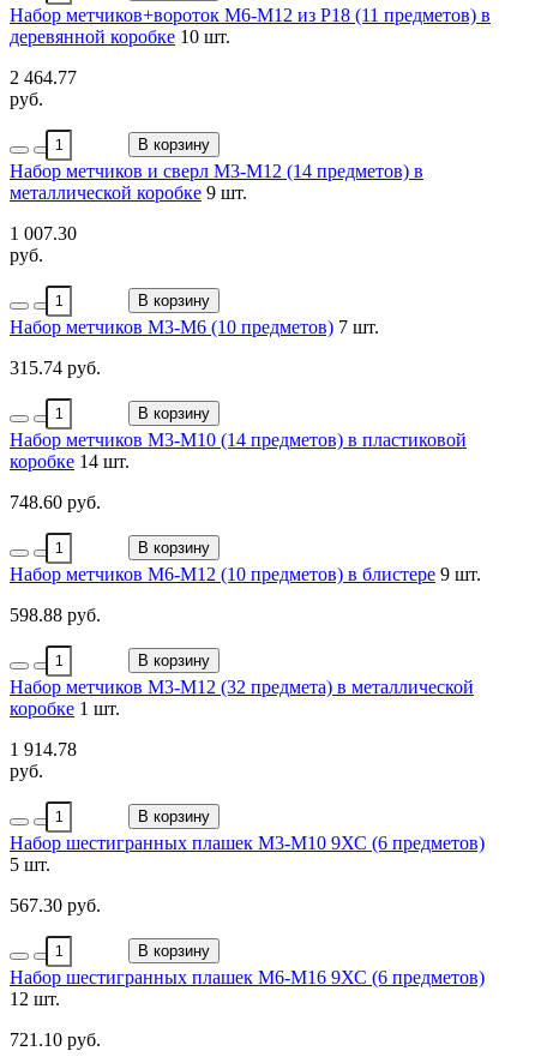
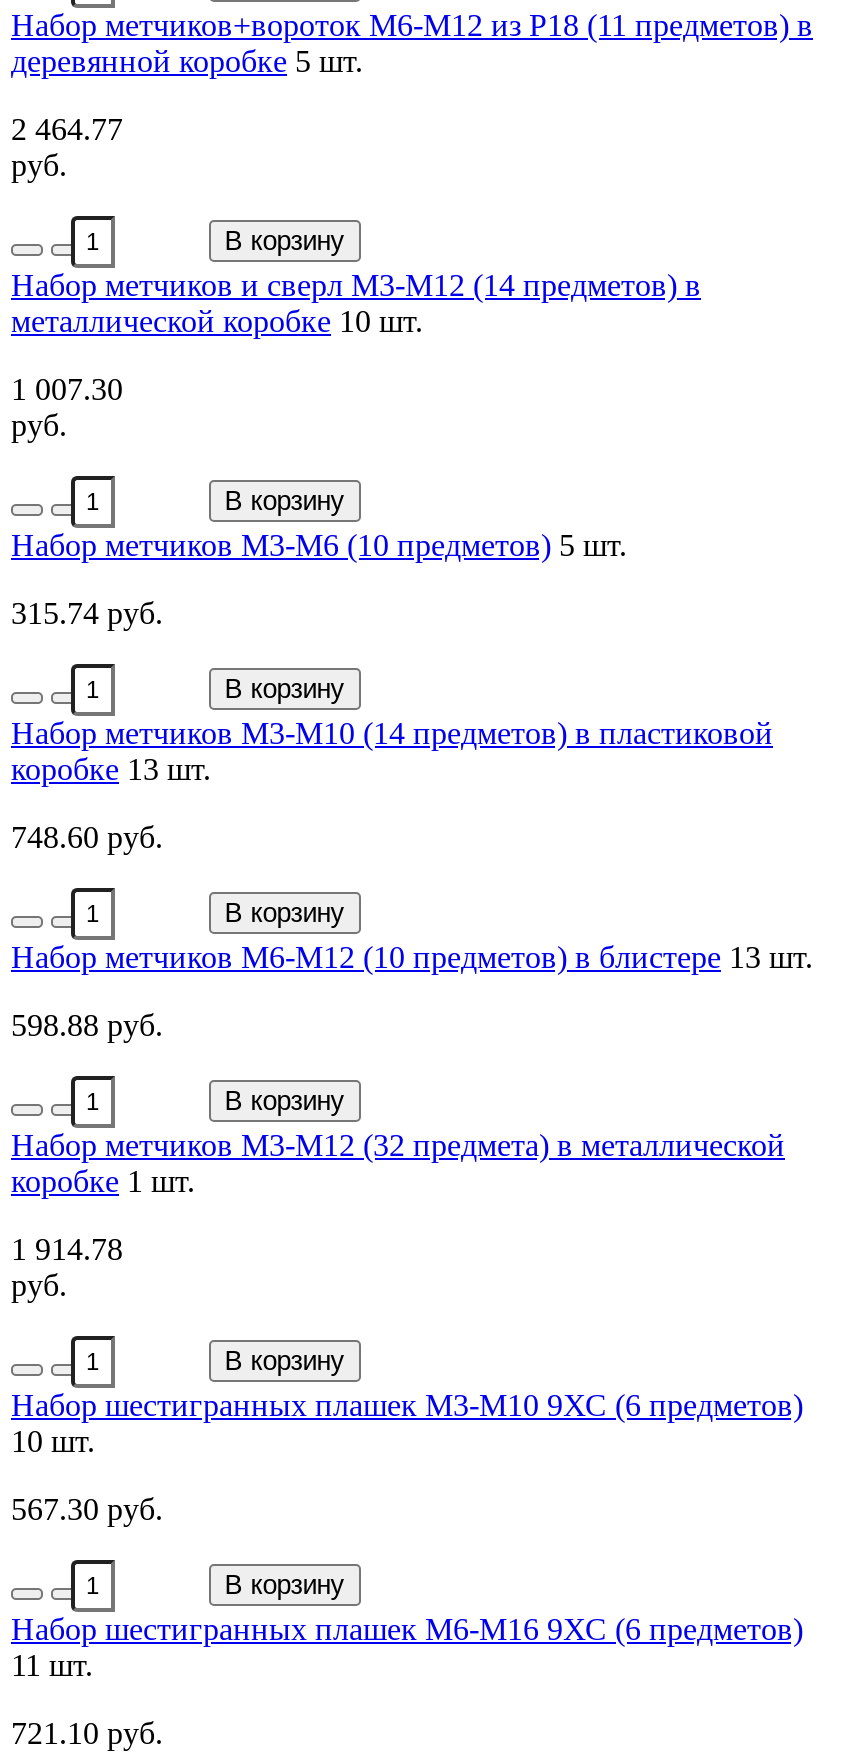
[10,26,230,47] деревянной коробке 10 шт. -> [11,44,363,78] деревянной коробке 5 шт.
[10,182,247,203] металлической коробке 9 шт. -> [11,304,423,338] металлической коробке 10 шт.
[10,317,379,337] Набор метчиков М3-М6 (10 предметов) 7 шт. -> [11,528,627,562] Набор метчиков М3-М6 (10 предметов) 5 шт.
[10,451,130,471] коробке 14 шт. -> [11,752,211,786] коробке 13 шт.
[10,564,481,584] Набор метчиков М6-М12 (10 предметов) в блистере 9 шт. -> [11,940,813,974] Набор метчиков М6-М12 (10 предметов) в блистере 13 шт.
[10,854,50,875] 5 шт. -> [11,1424,95,1458] 10 шт.
[10,988,60,1009] 12 шт. -> [11,1648,93,1682] 11 шт.

